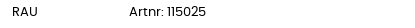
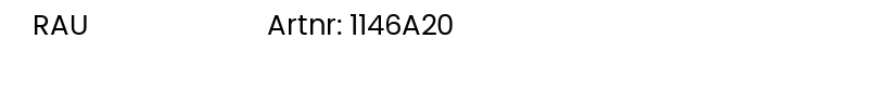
[129,6,206,19] Artnr: 115025 -> [267,14,454,42] Artnr: 1146A20

